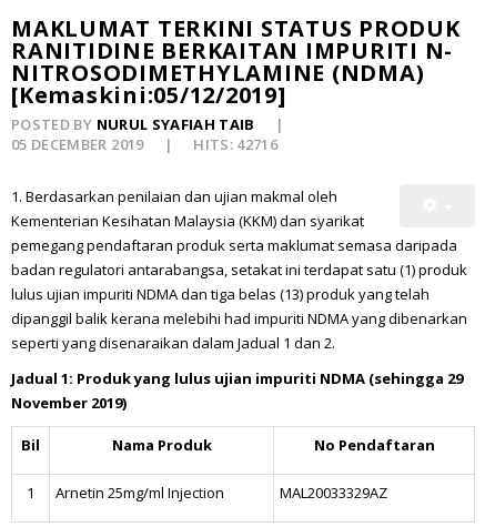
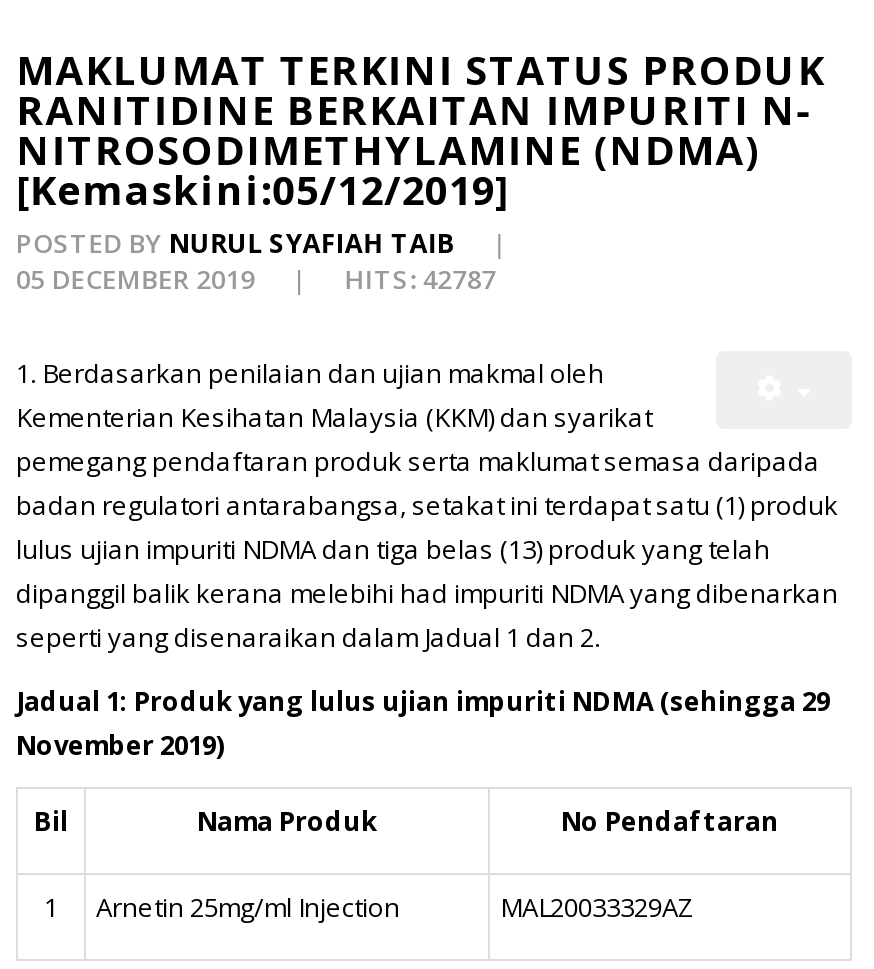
[193,135,278,155] HITS: 42716 -> [345,262,496,298] HITS: 42787

